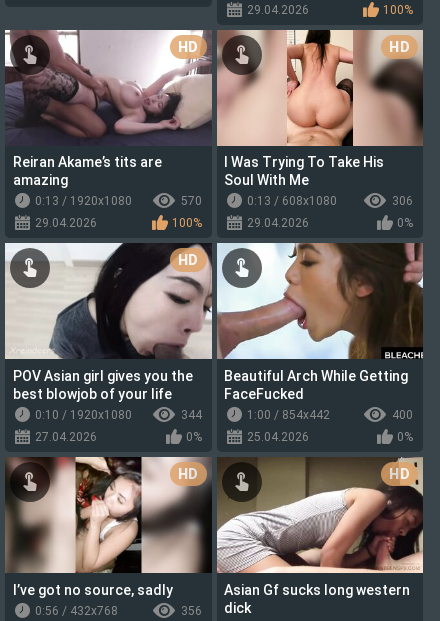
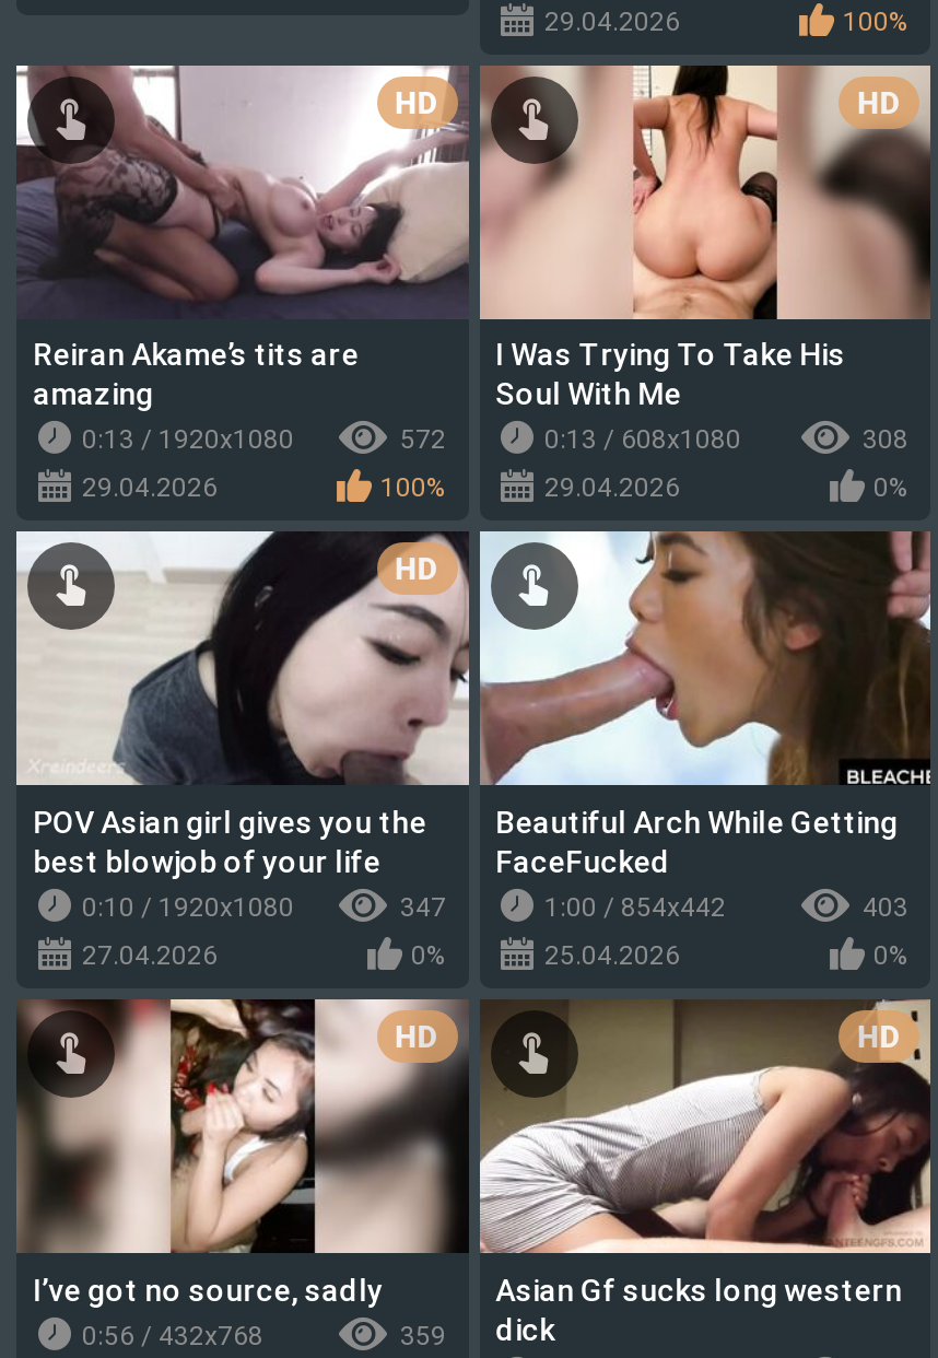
[180,194,201,208] 570 -> [400,425,446,456] 572
[392,194,413,208] 306 -> [863,425,908,456] 308
[180,408,201,422] 344 -> [400,892,446,923] 347
[392,408,413,422] 400 -> [863,892,908,923] 403
[180,600,251,618] 356 dick -> [400,1312,554,1351] 359 dick

